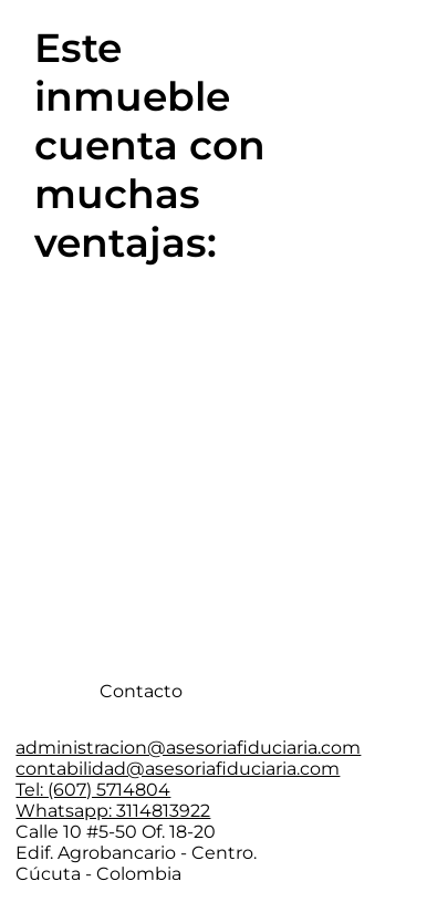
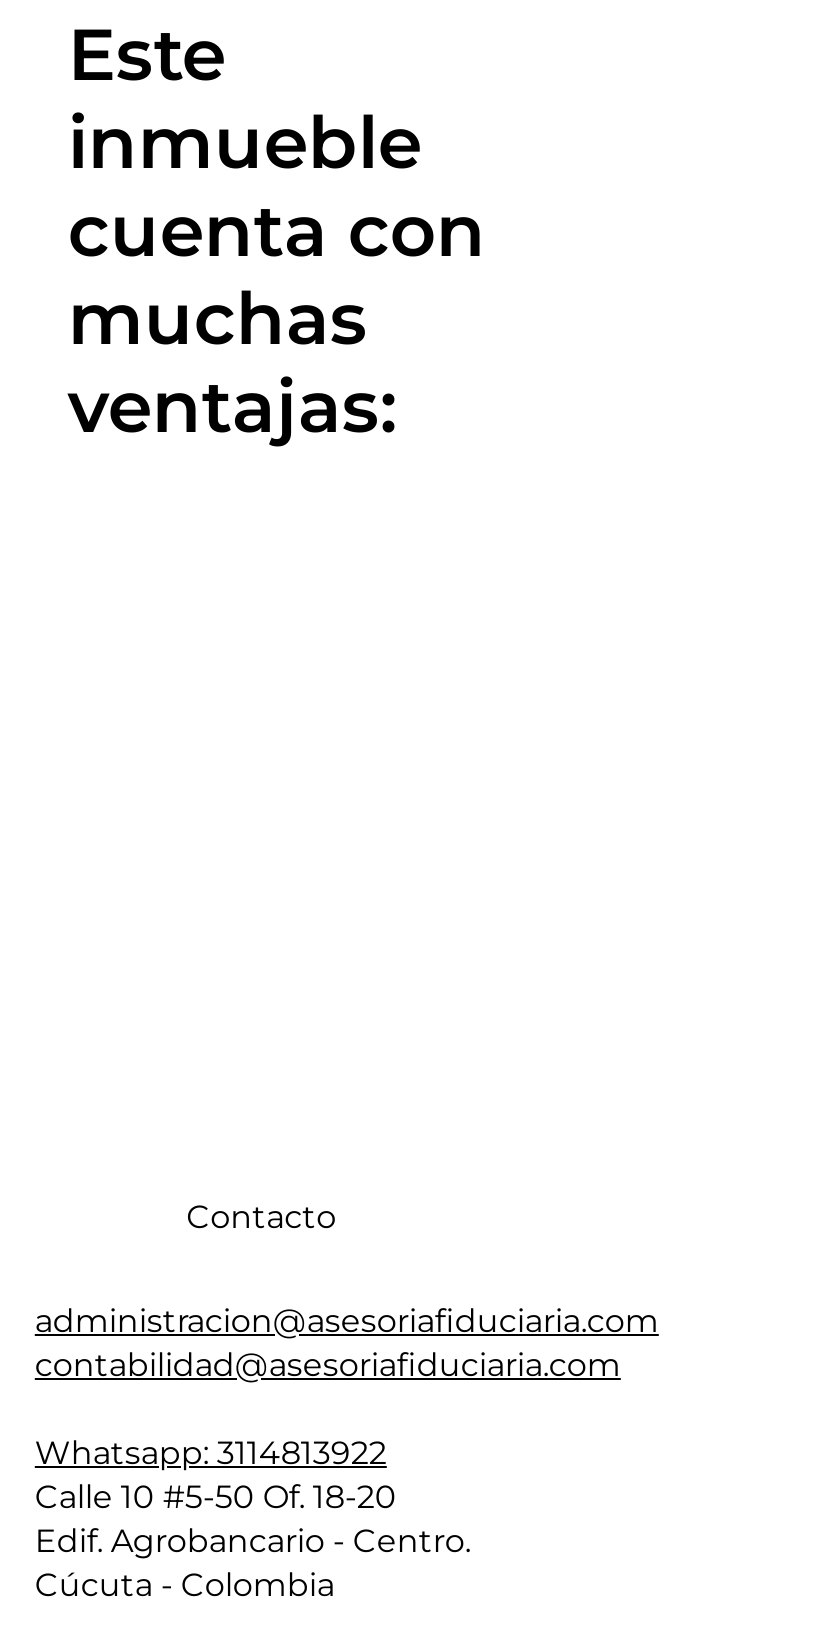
[16,779,171,800] Tel: (607) 5714804 -> none

